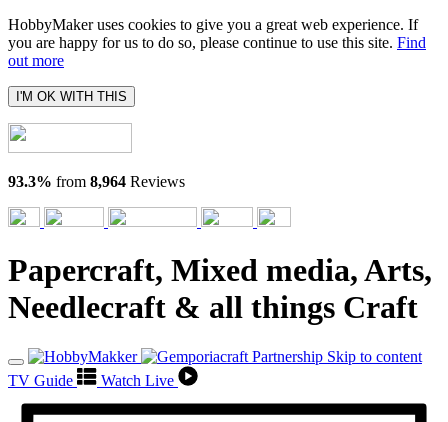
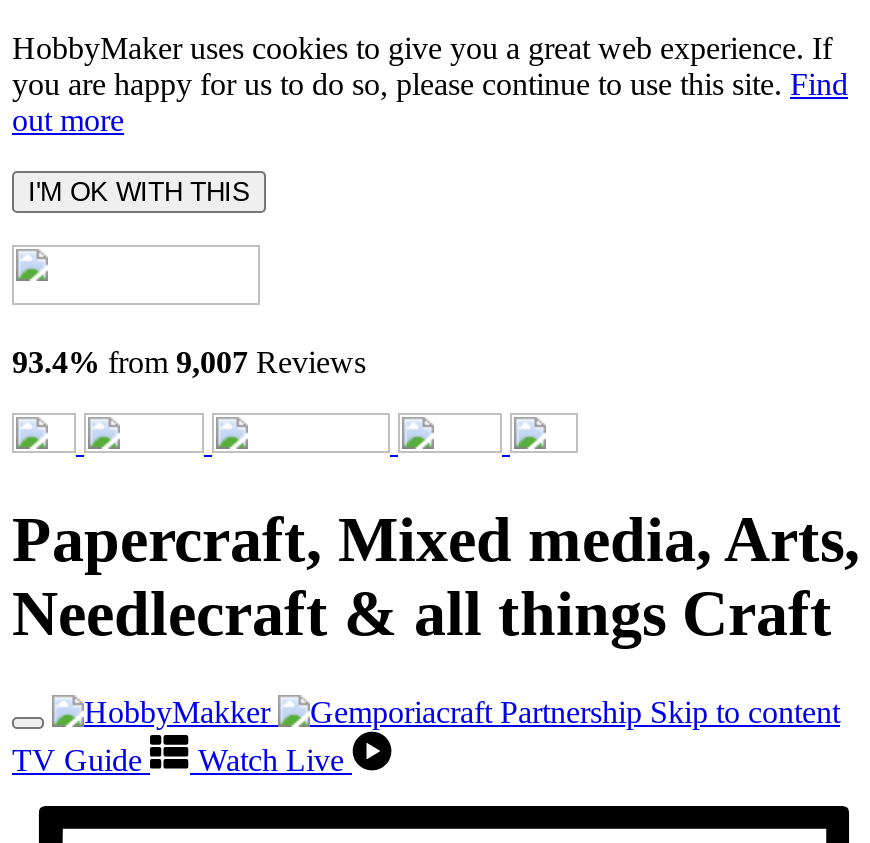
[8,173,185,190] 93.3% from 8,964 Reviews -> [12,345,366,379] 93.4% from 9,007 Reviews

